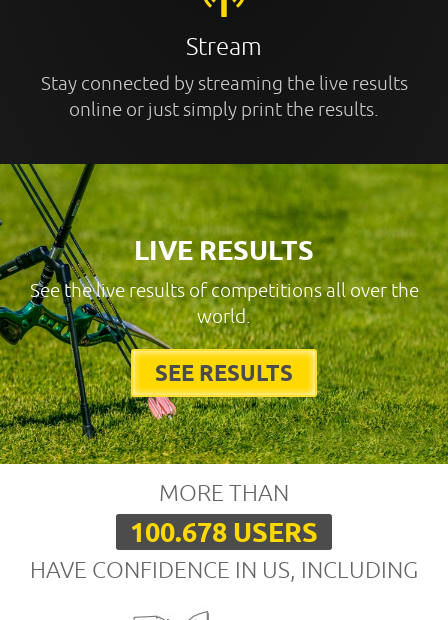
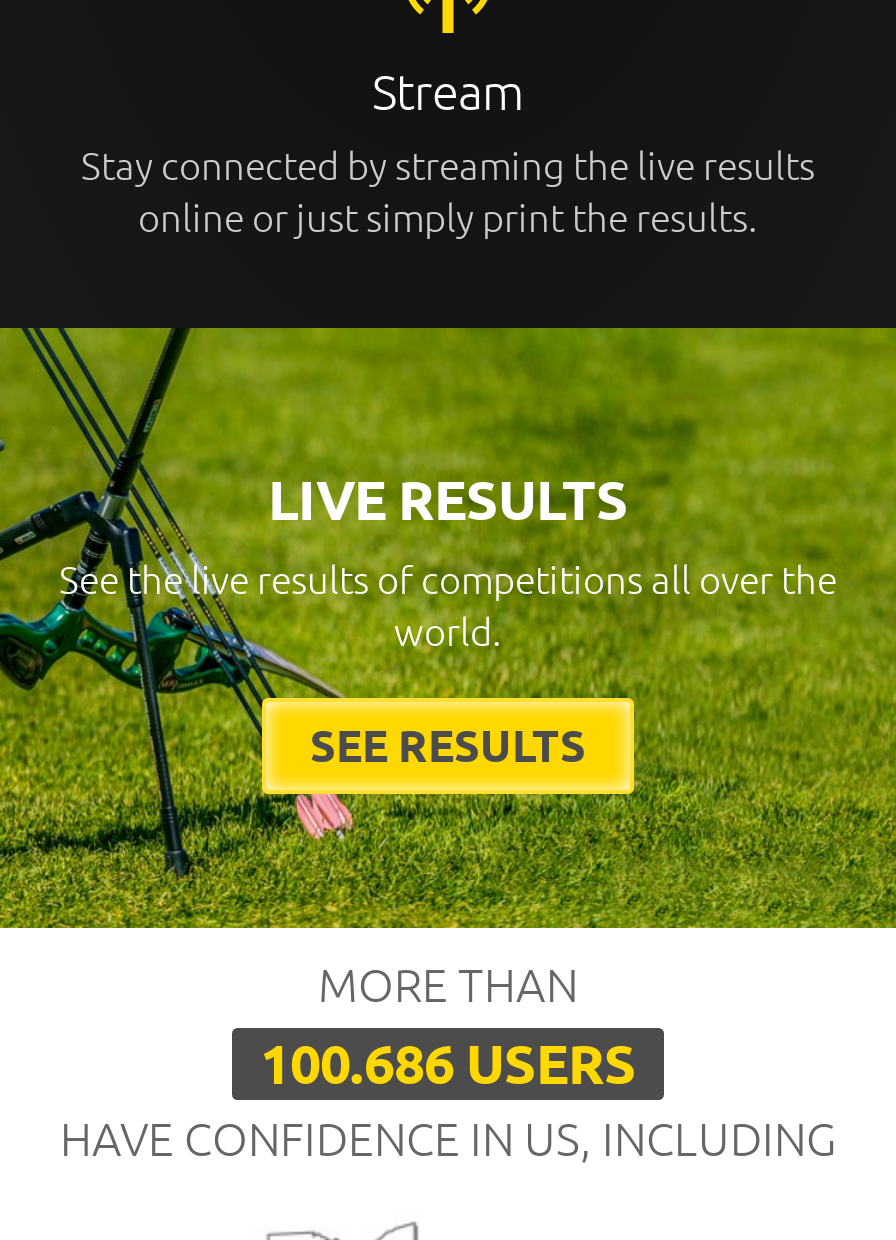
[130,517,318,547] 100.678 USERS -> [260,1033,636,1093] 100.686 USERS

